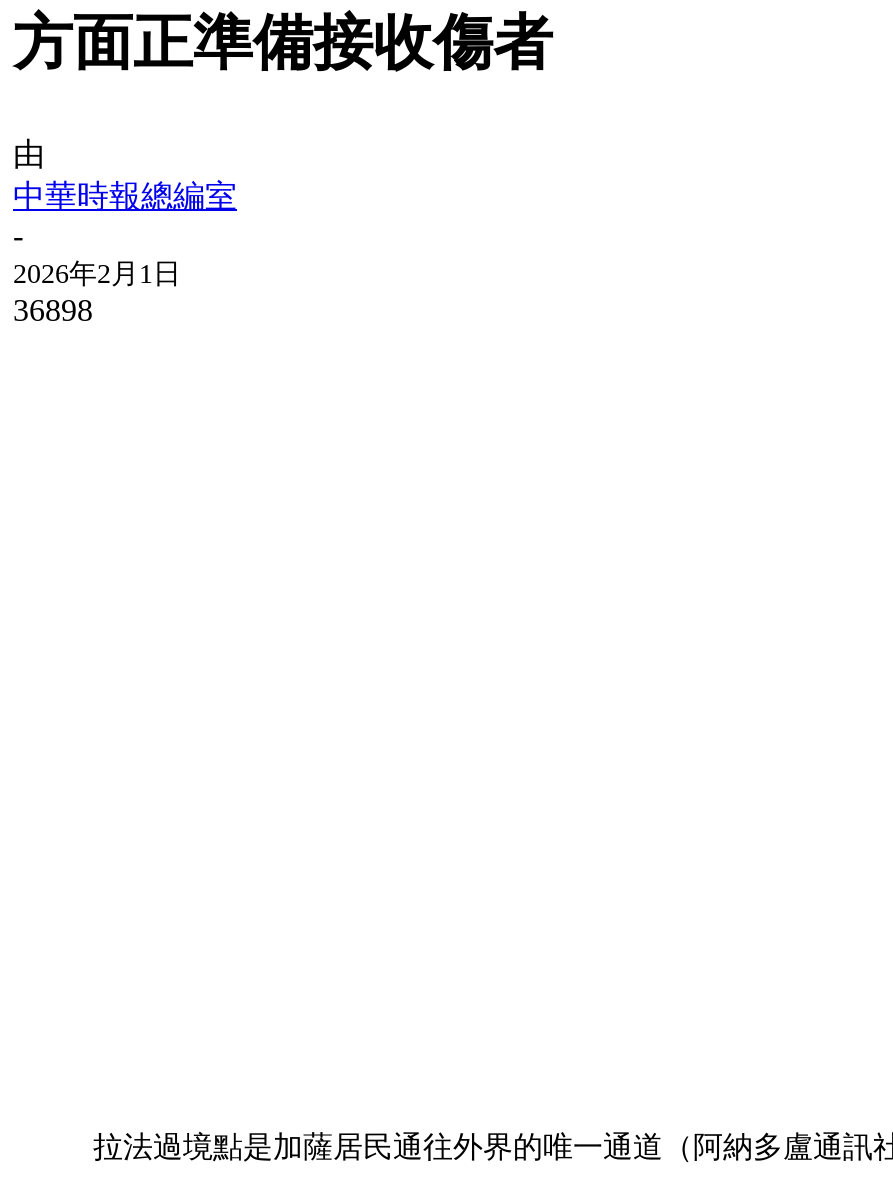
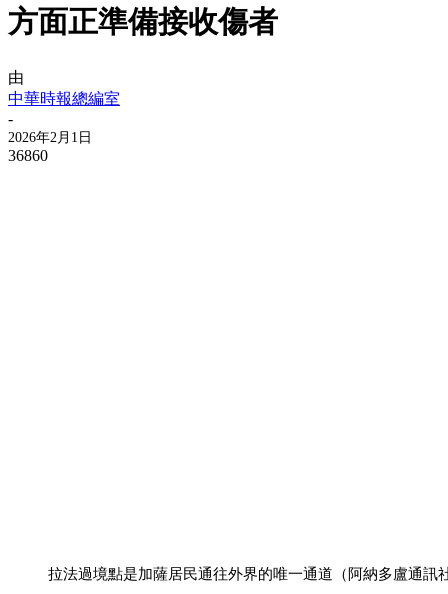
[13,293,93,327] 36898 -> [8,147,48,164] 36860

